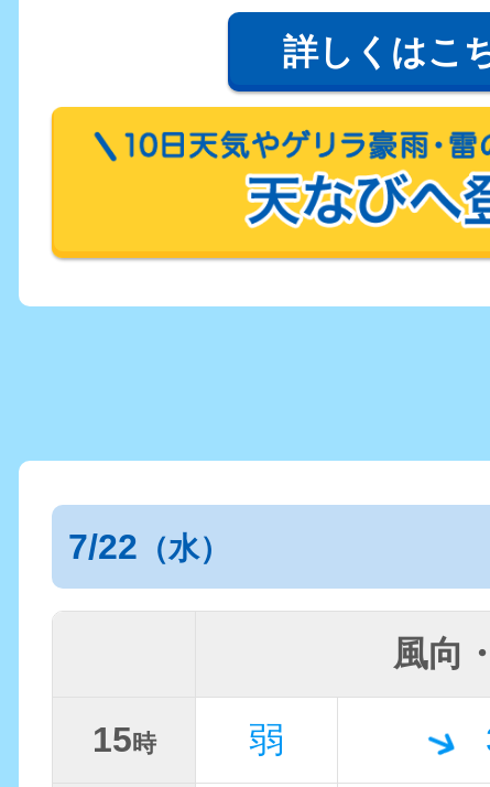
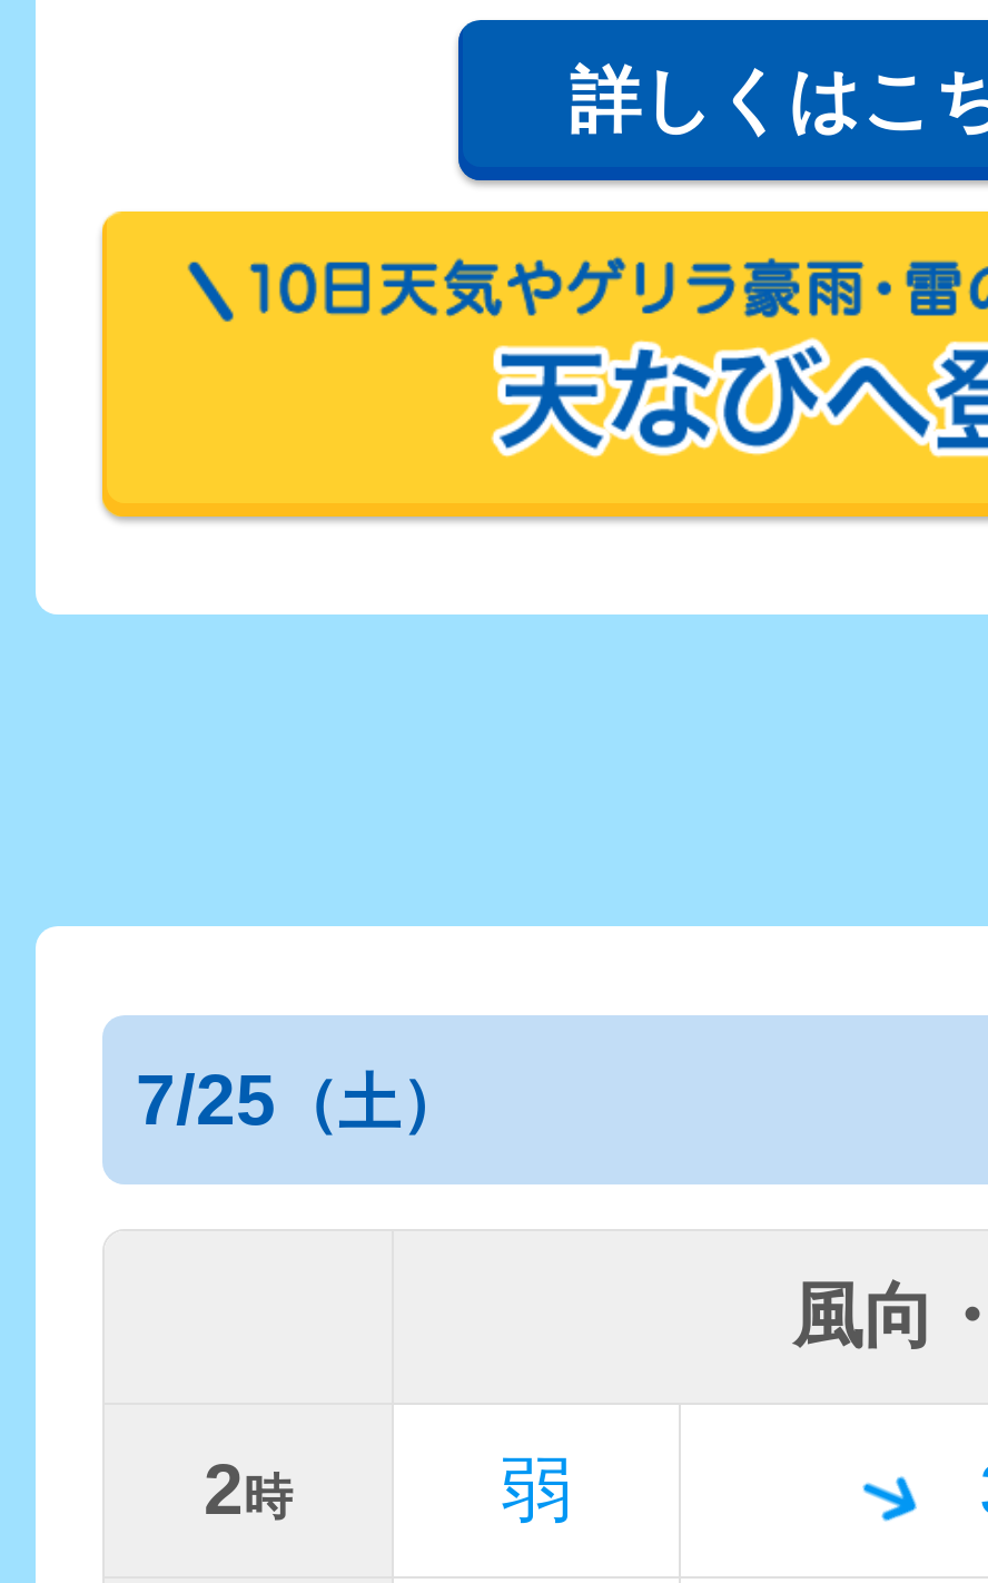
[68,527,230,567] 7/22（水） -> [136,1060,463,1141] 7/25（土）
[92,720,156,760] 15時 -> [204,1450,293,1530] 2時

